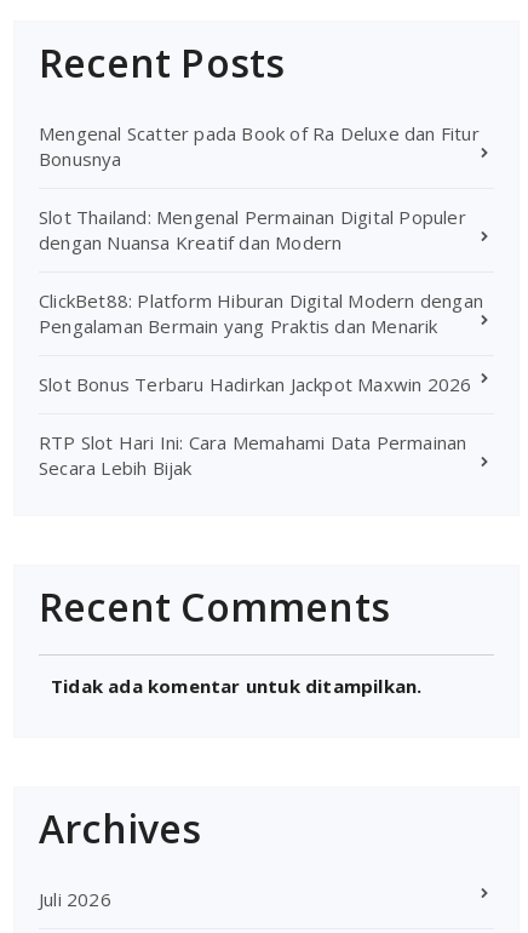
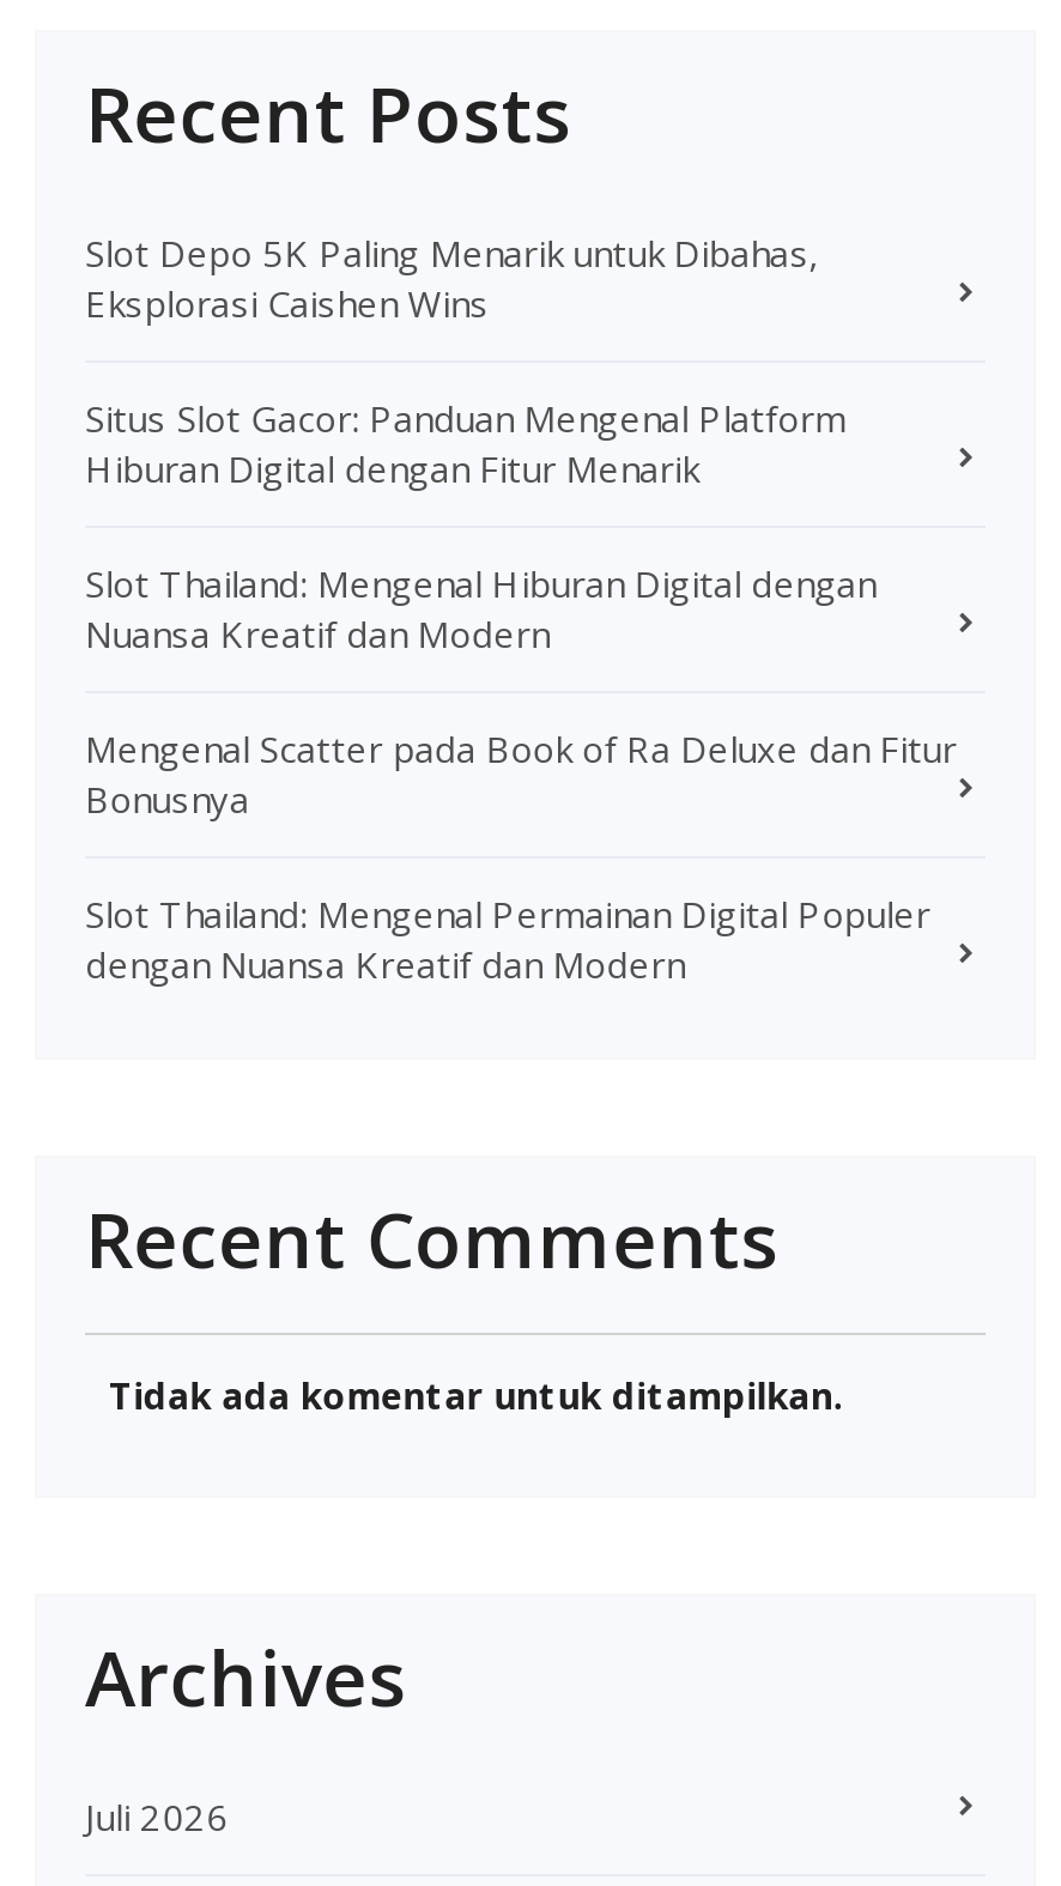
none -> [85,228,876,656] Slot Depo 5K Paling Menarik untuk Dibahas, | Eksplorasi Caishen Wins | Situs Slot Gacor: Panduan Mengenal Platform | Hiburan Digital dengan Fitur Menarik | Slot Thailand: Mengenal Hiburan Digital dengan | Nuansa Kreatif dan Modern
moved [39,121,479,254] -> [85,723,956,987]: Mengenal Scatter pada Book of Ra Deluxe dan Fitur | Bonusnya | Slot Thailand: Mengenal Permainan Digital Populer | dengan Nuansa Kreatif dan Modern
[39,288,483,479] ClickBet88: Platform Hiburan Digital Modern dengan | Pengalaman Bermain yang Praktis dan Menarik | Slot Bonus Terbaru Hadirkan Jackpot Maxwin 2026 | RTP Slot Hari Ini: Cara Memahami Data Permainan | Secara Lebih Bijak -> none

